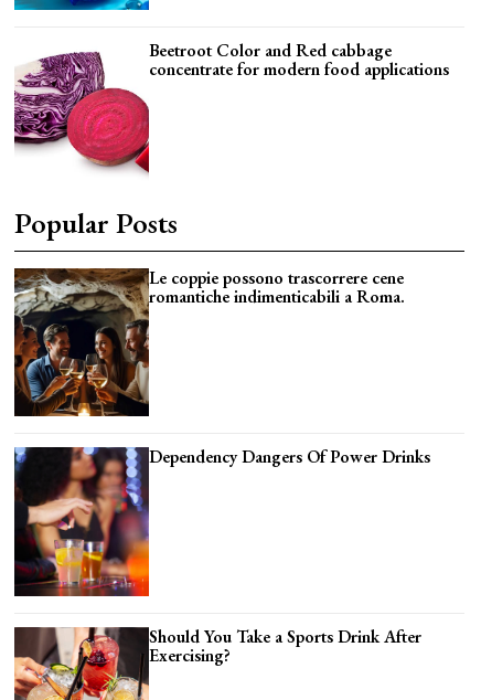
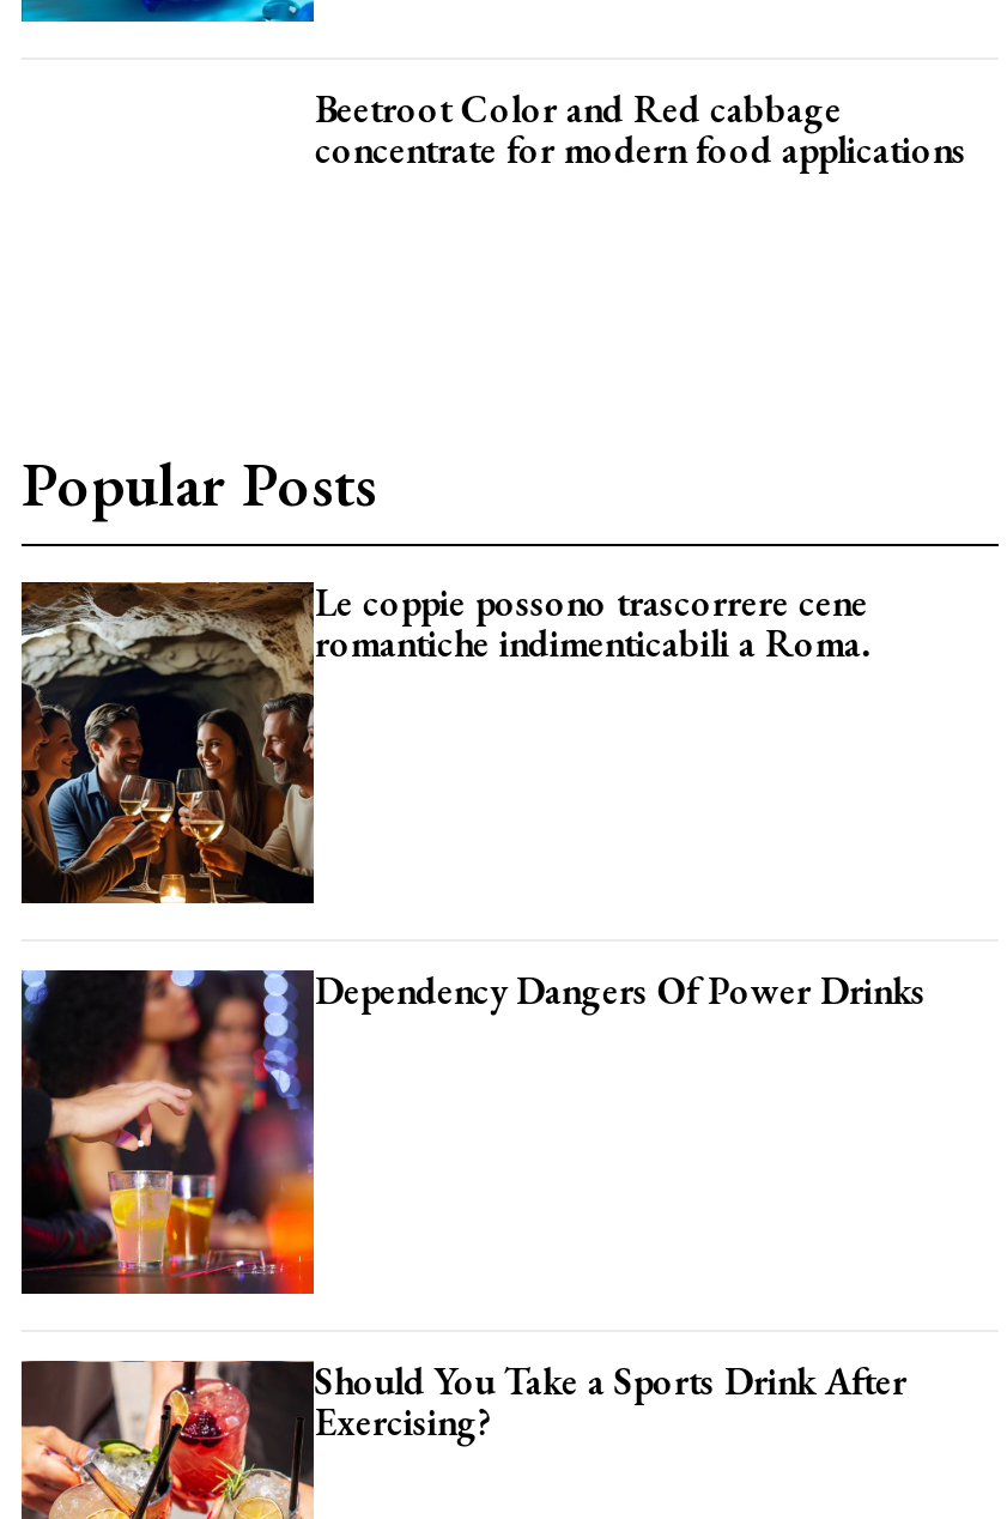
[13,51,150,176] [image] -> none

